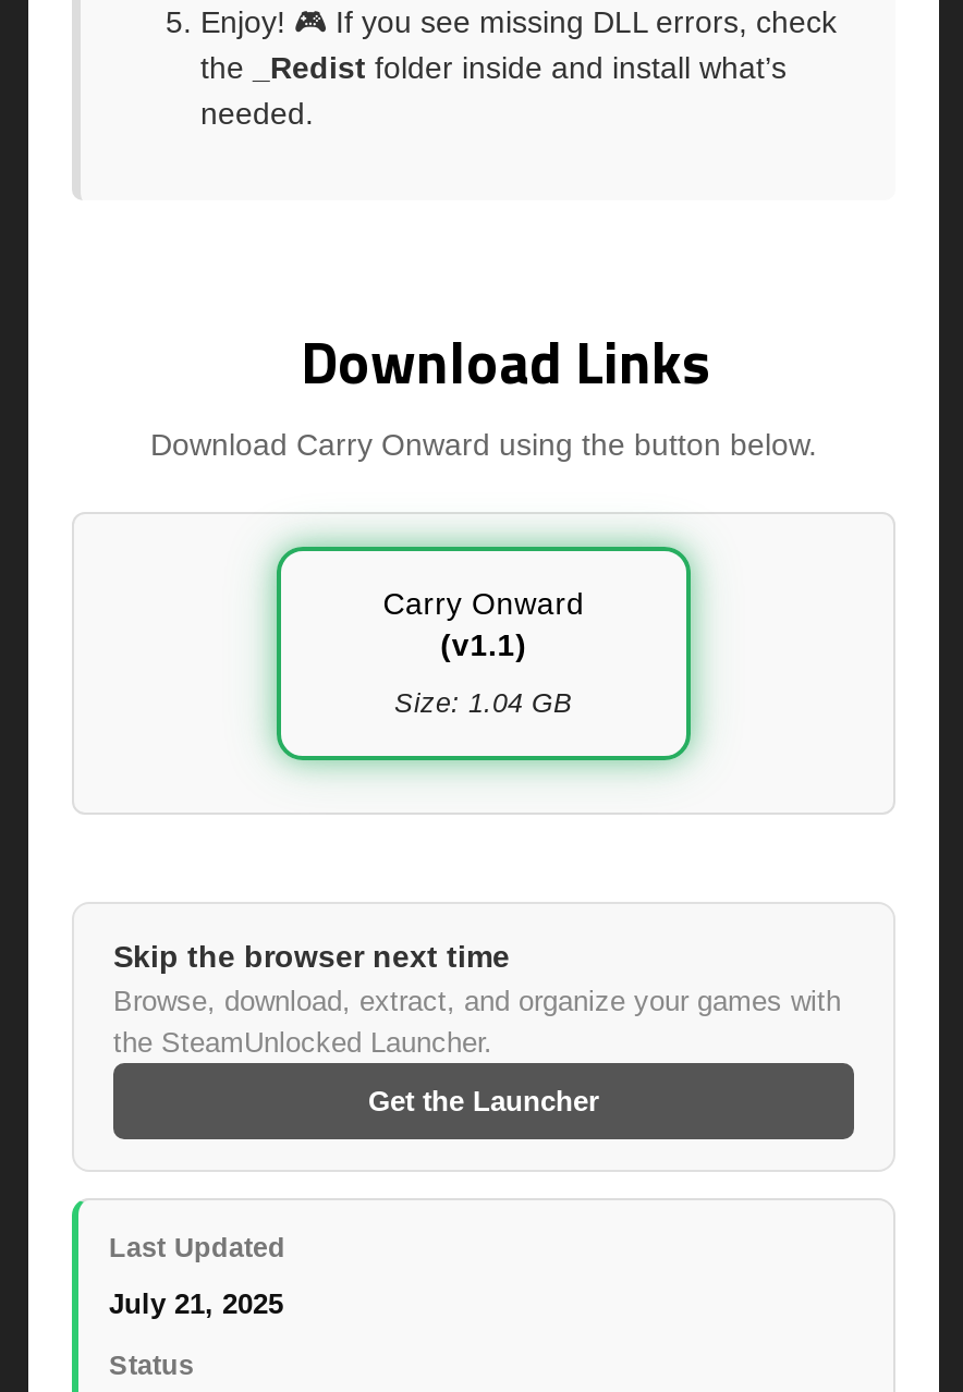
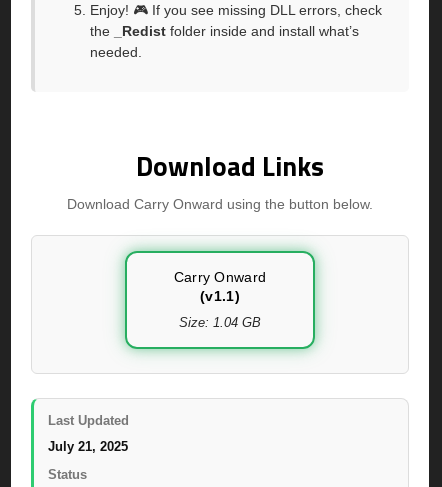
[113,938,841,1117] Skip the browser next time | Browse, download, extract, and organize your games with | the SteamUnlocked Launcher. | Get the Launcher -> none

